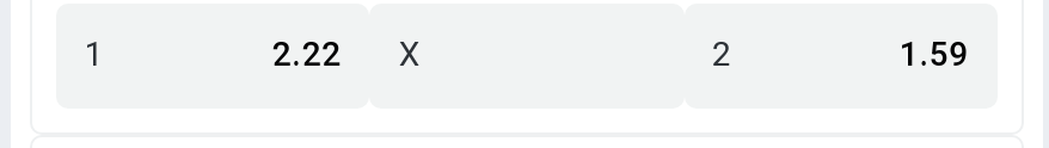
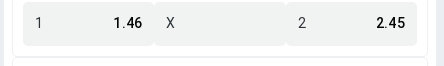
[272,35,421,73] 2.22 X -> [113,15,176,31] 1.46 X
[900,35,969,73] 1.59 -> [376,15,405,31] 2.45

